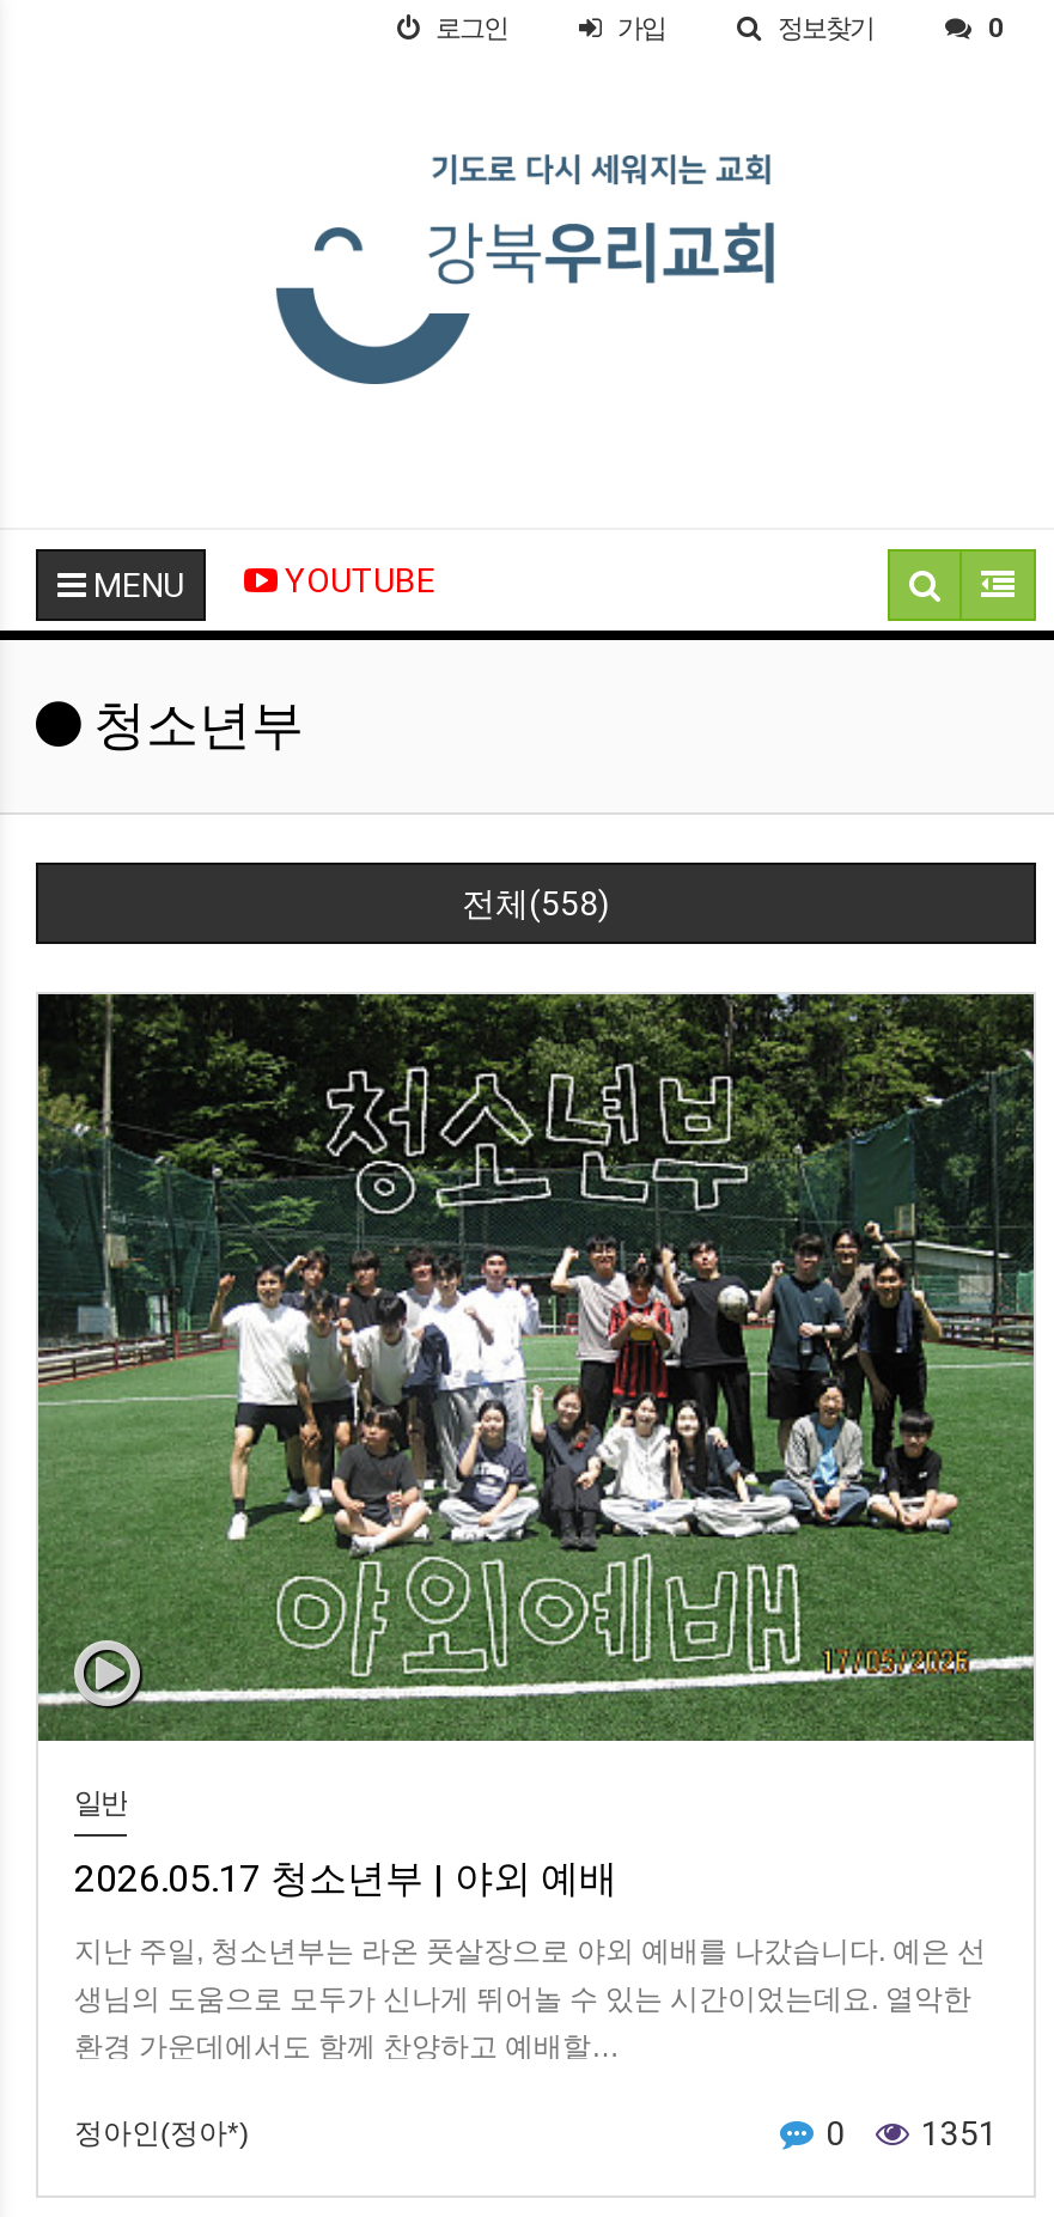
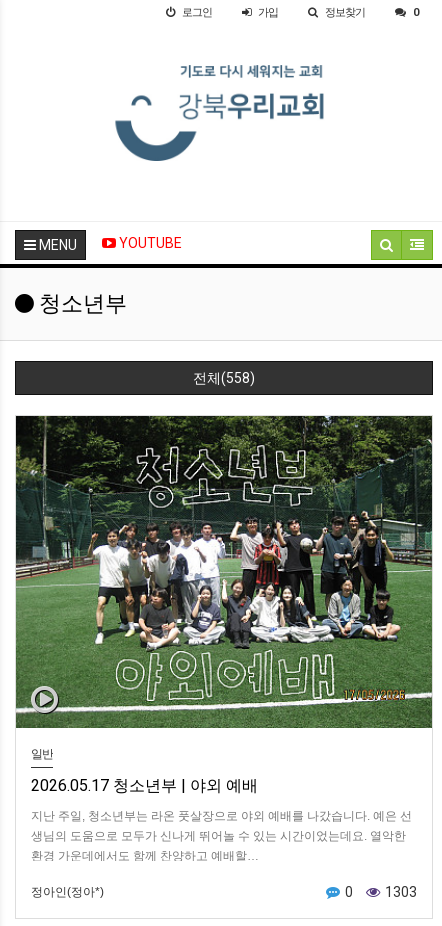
[818,2113,998,2152] 0 1351 -> [342,884,417,900] 0 1303

